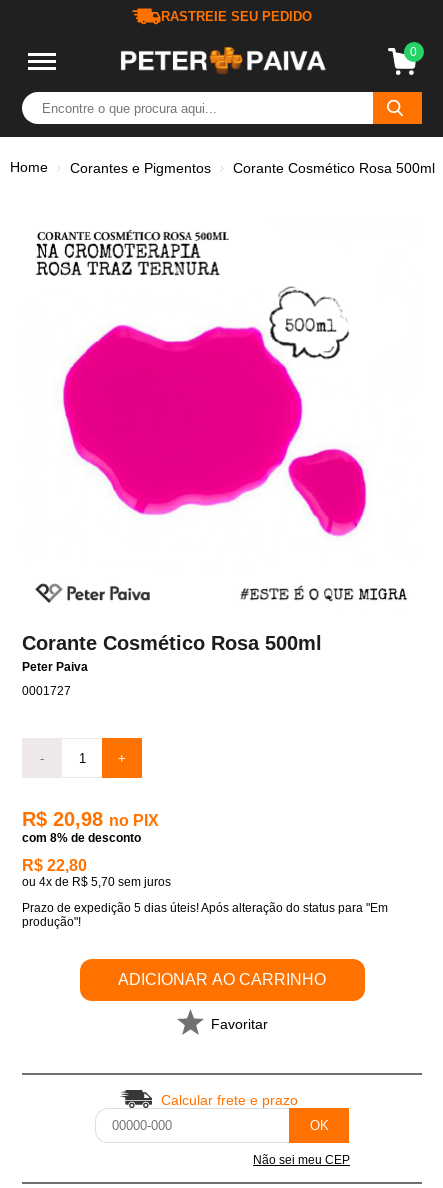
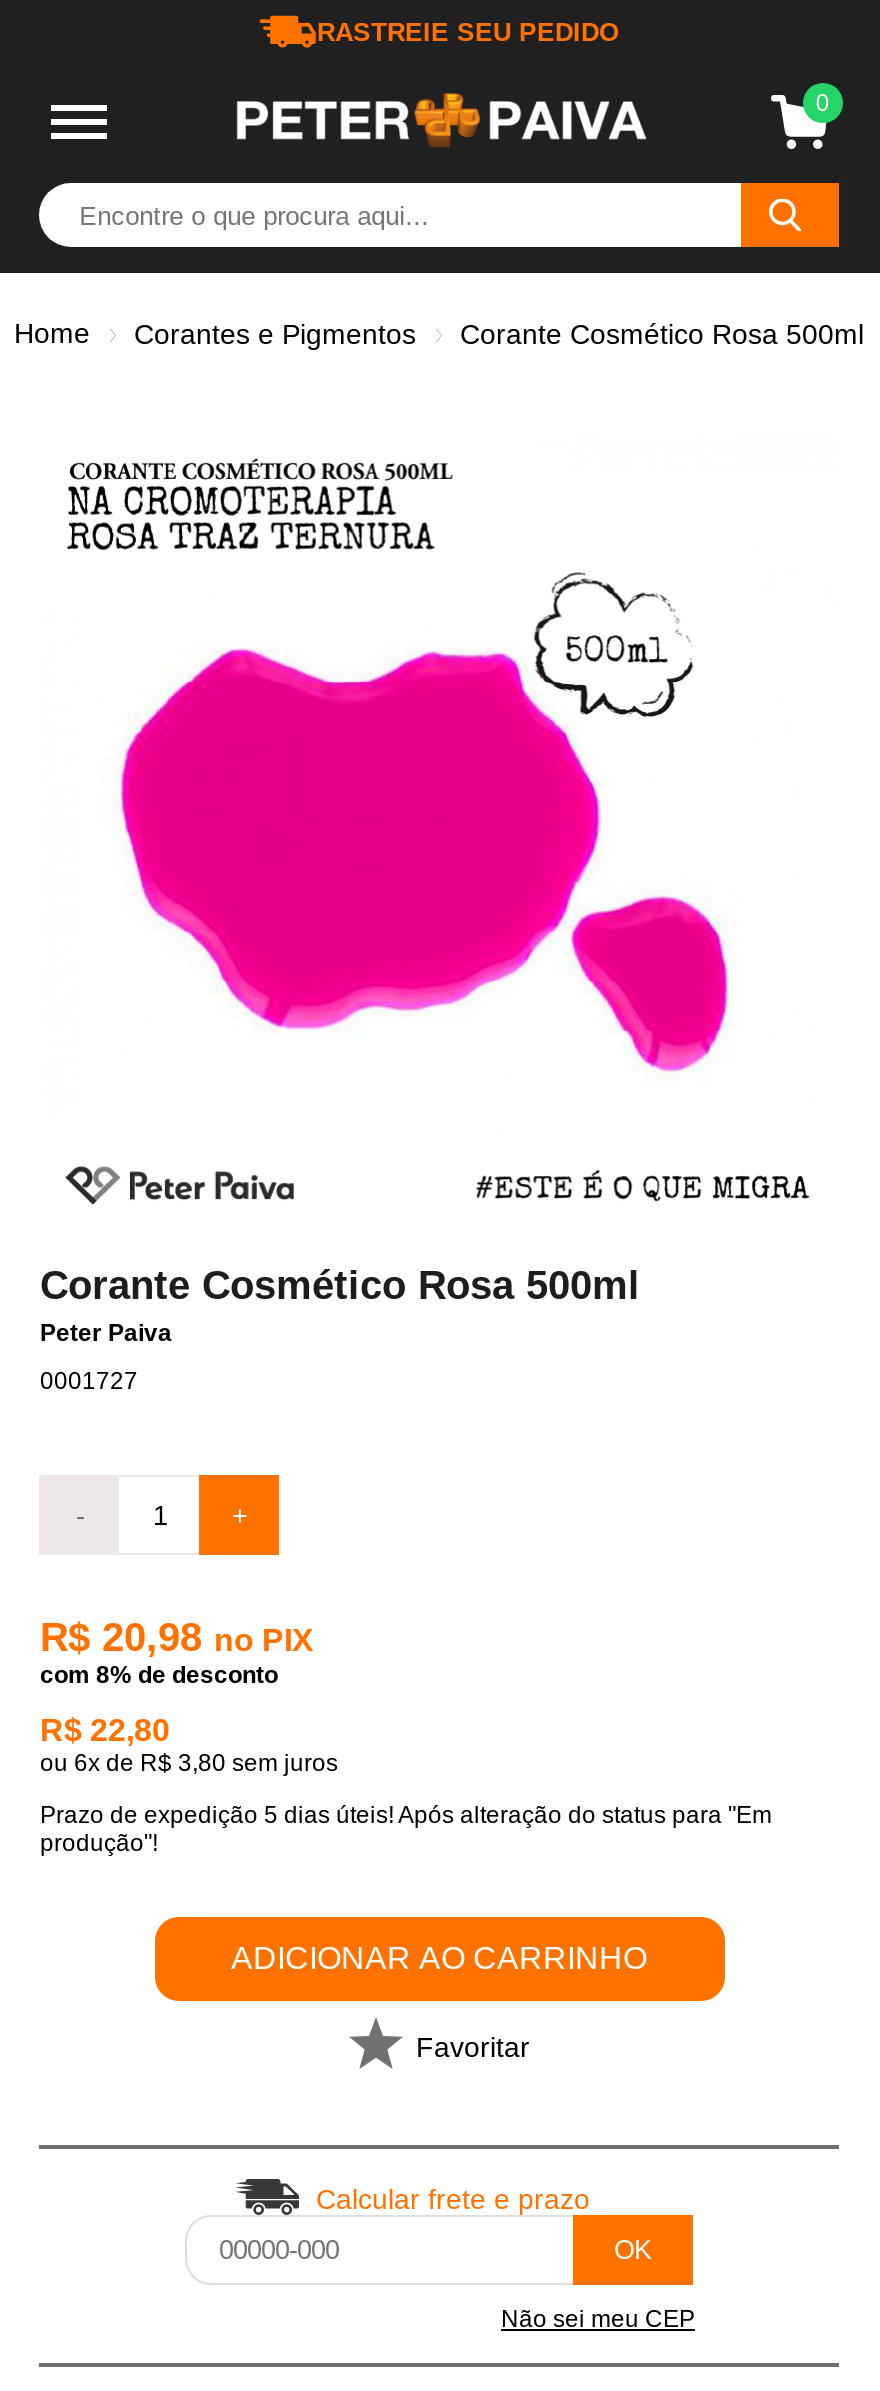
[22,875,171,889] ou 4x de R$ 5,70 sem juros -> [40,1750,338,1778] ou 6x de R$ 3,80 sem juros

